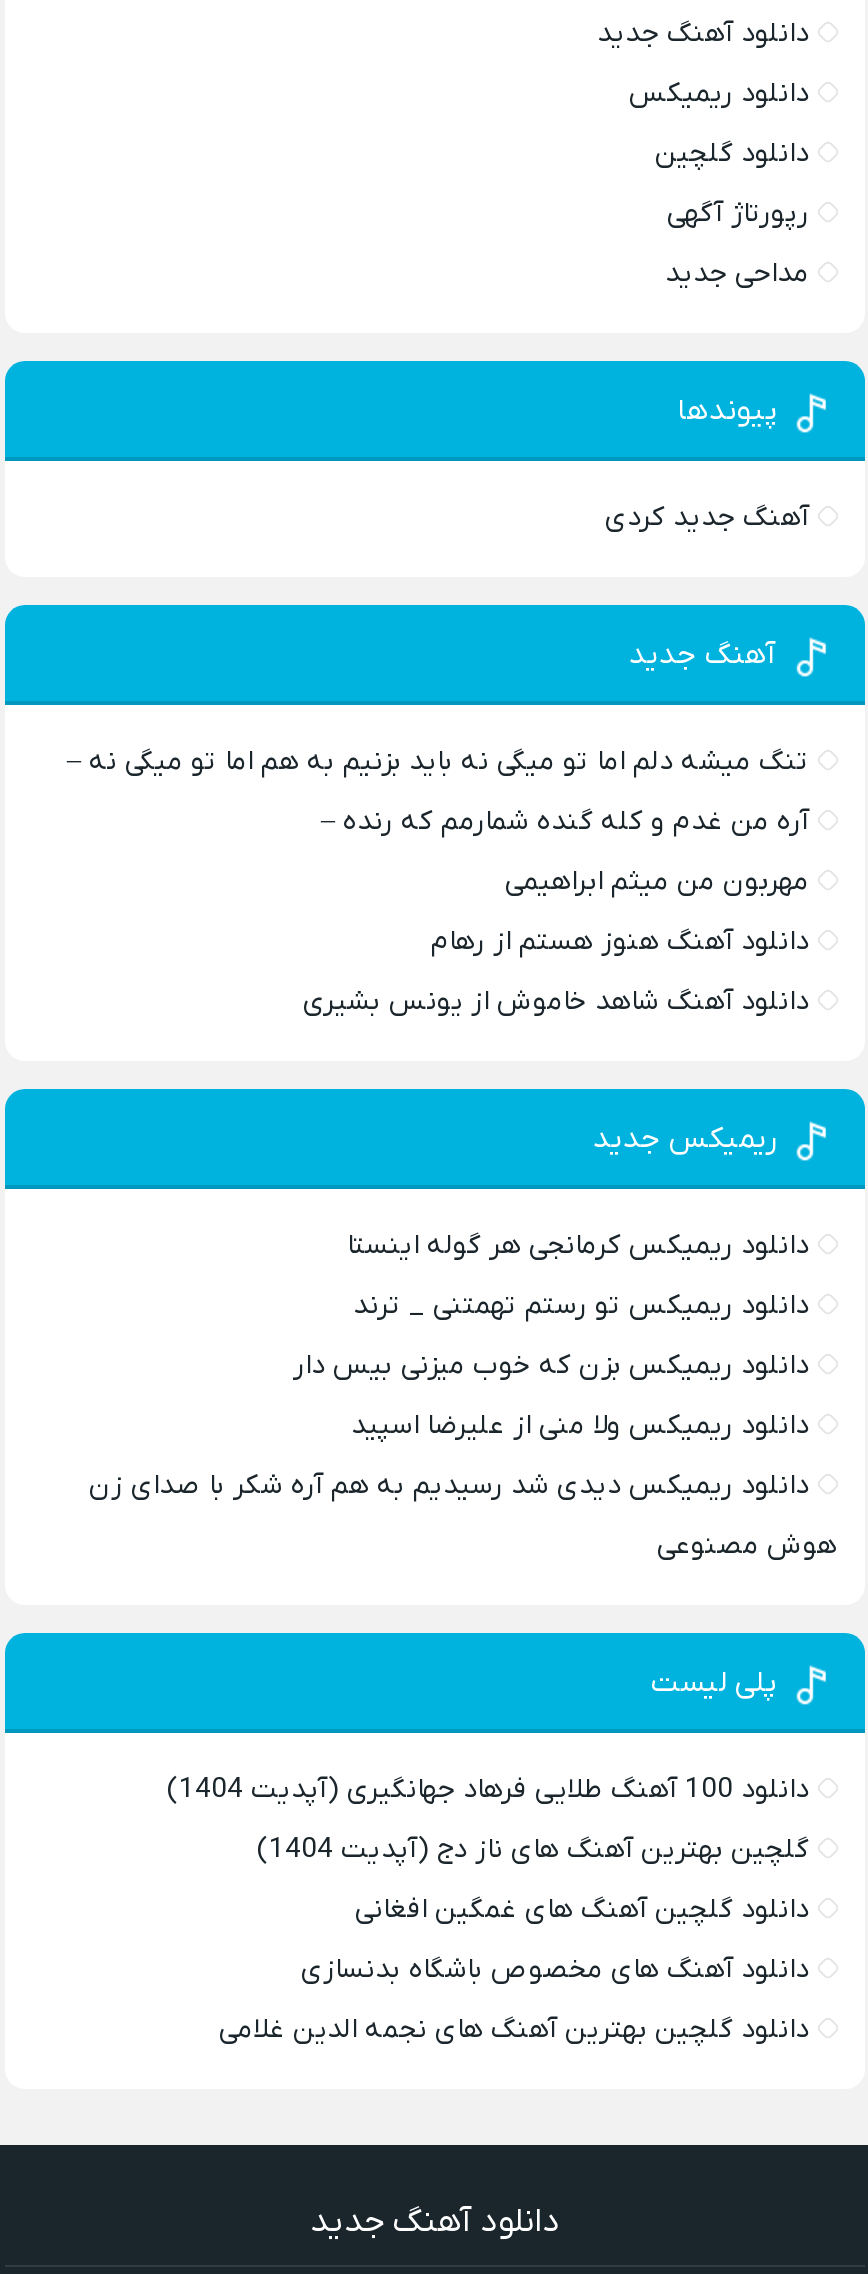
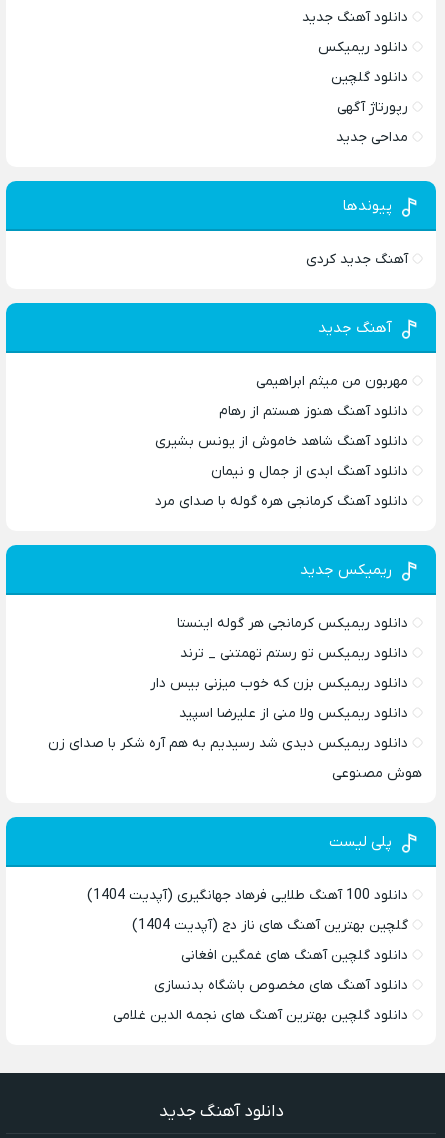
[67,743,809,841] تنگ میشه دلم اما تو میگی نه باید بزنیم به هم اما تو میگی نه – | آره من غدم و کله گنده شمارمم که رنده – -> none
moved [303,863,809,1021] -> [155,372,408,451]: مهربون من میثم ابراهیمی | دانلود آهنگ هنوز هستم از رهام | دانلود آهنگ شاهد خاموش از یونس بشیری
none -> [155,462,408,511] دانلود آهنگ ابدی از جمال و نیمان | دانلود آهنگ کرمانجی هره گوله با صدای مرد

